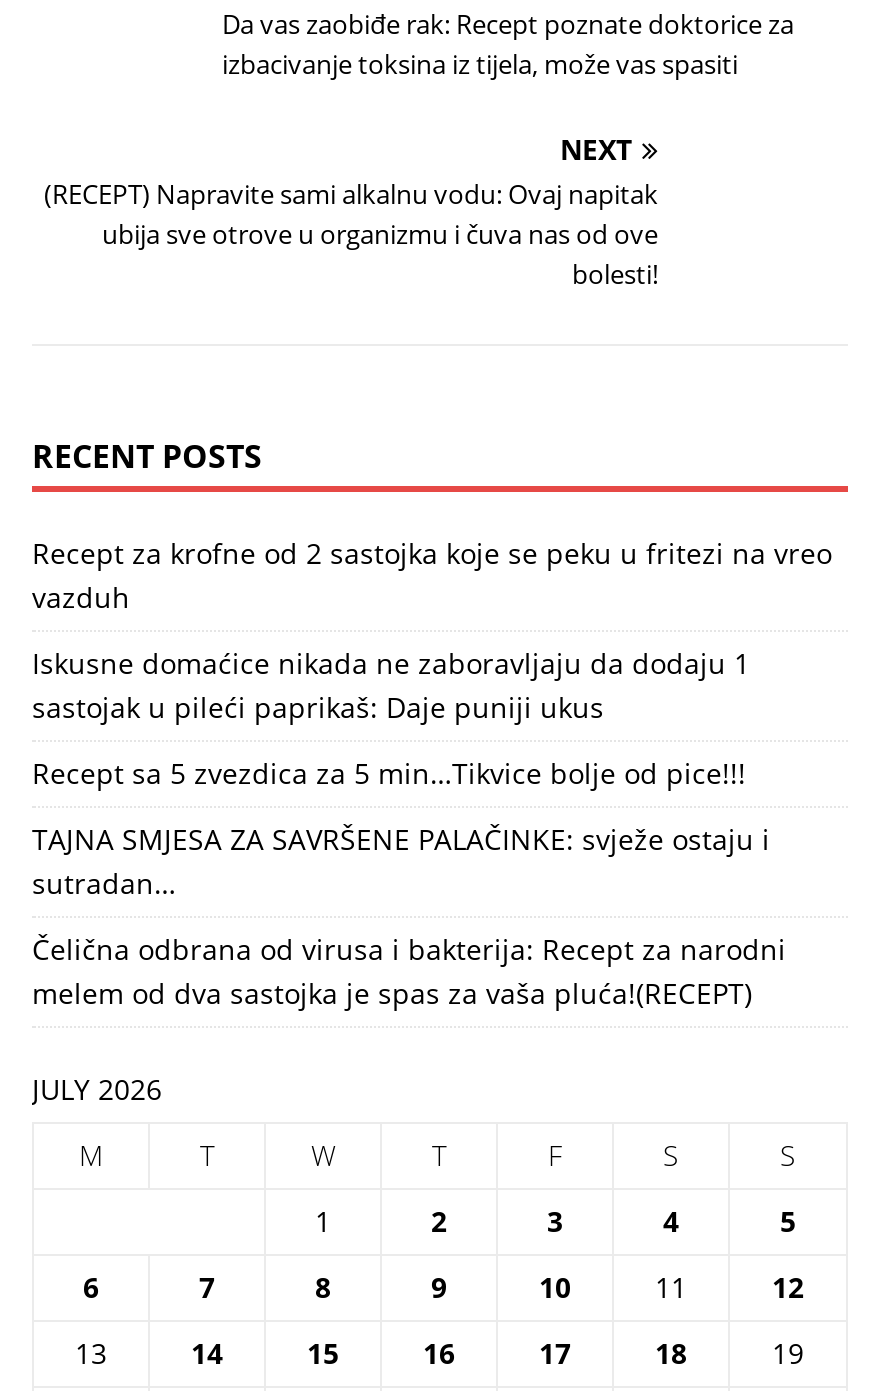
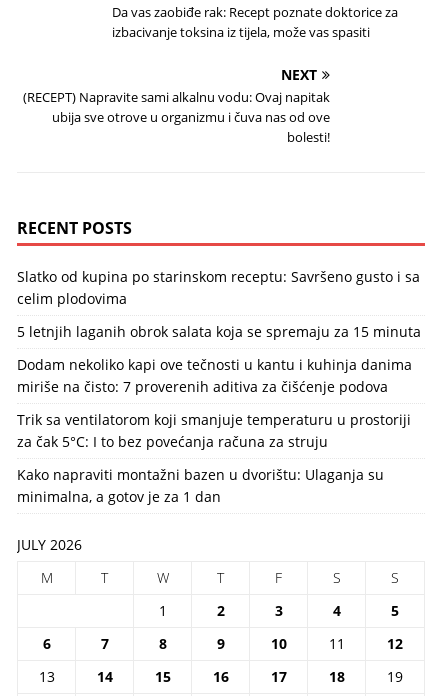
[32,533,832,615] Recept za krofne od 2 sastojka koje se peku u fritezi na vreo | vazduh -> [17,267,420,308] Slatko od kupina po starinskom receptu: Savršeno gusto i sa | celim plodovima
[32,643,750,725] Iskusne domaćice nikada ne zaboravljaju da dodaju 1 | sastojak u pileći paprikaš: Daje puniji ukus -> [17,322,421,341] 5 letnjih laganih obrok salata koja se spremaju za 15 minuta
[32,753,746,791] Recept sa 5 zvezdica za 5 min…Tikvice bolje od pice!!! -> [17,355,412,396] Dodam nekoliko kapi ove tečnosti u kantu i kuhinja danima | miriše na čisto: 7 proverenih aditiva za čišćenje podova
[32,819,770,901] TAJNA SMJESA ZA SAVRŠENE PALAČINKE: svježe ostaju i | sutradan… -> [17,410,411,451] Trik sa ventilatorom koji smanjuje temperaturu u prostoriji | za čak 5°C: I to bez povećanja računa za struju
[32,929,786,1011] Čelična odbrana od virusa i bakterija: Recept za narodni | melem od dva sastojka je spas za vaša pluća!(RECEPT) -> [17,465,384,506] Kako napraviti montažni bazen u dvorištu: Ulaganja su | minimalna, a gotov je za 1 dan

